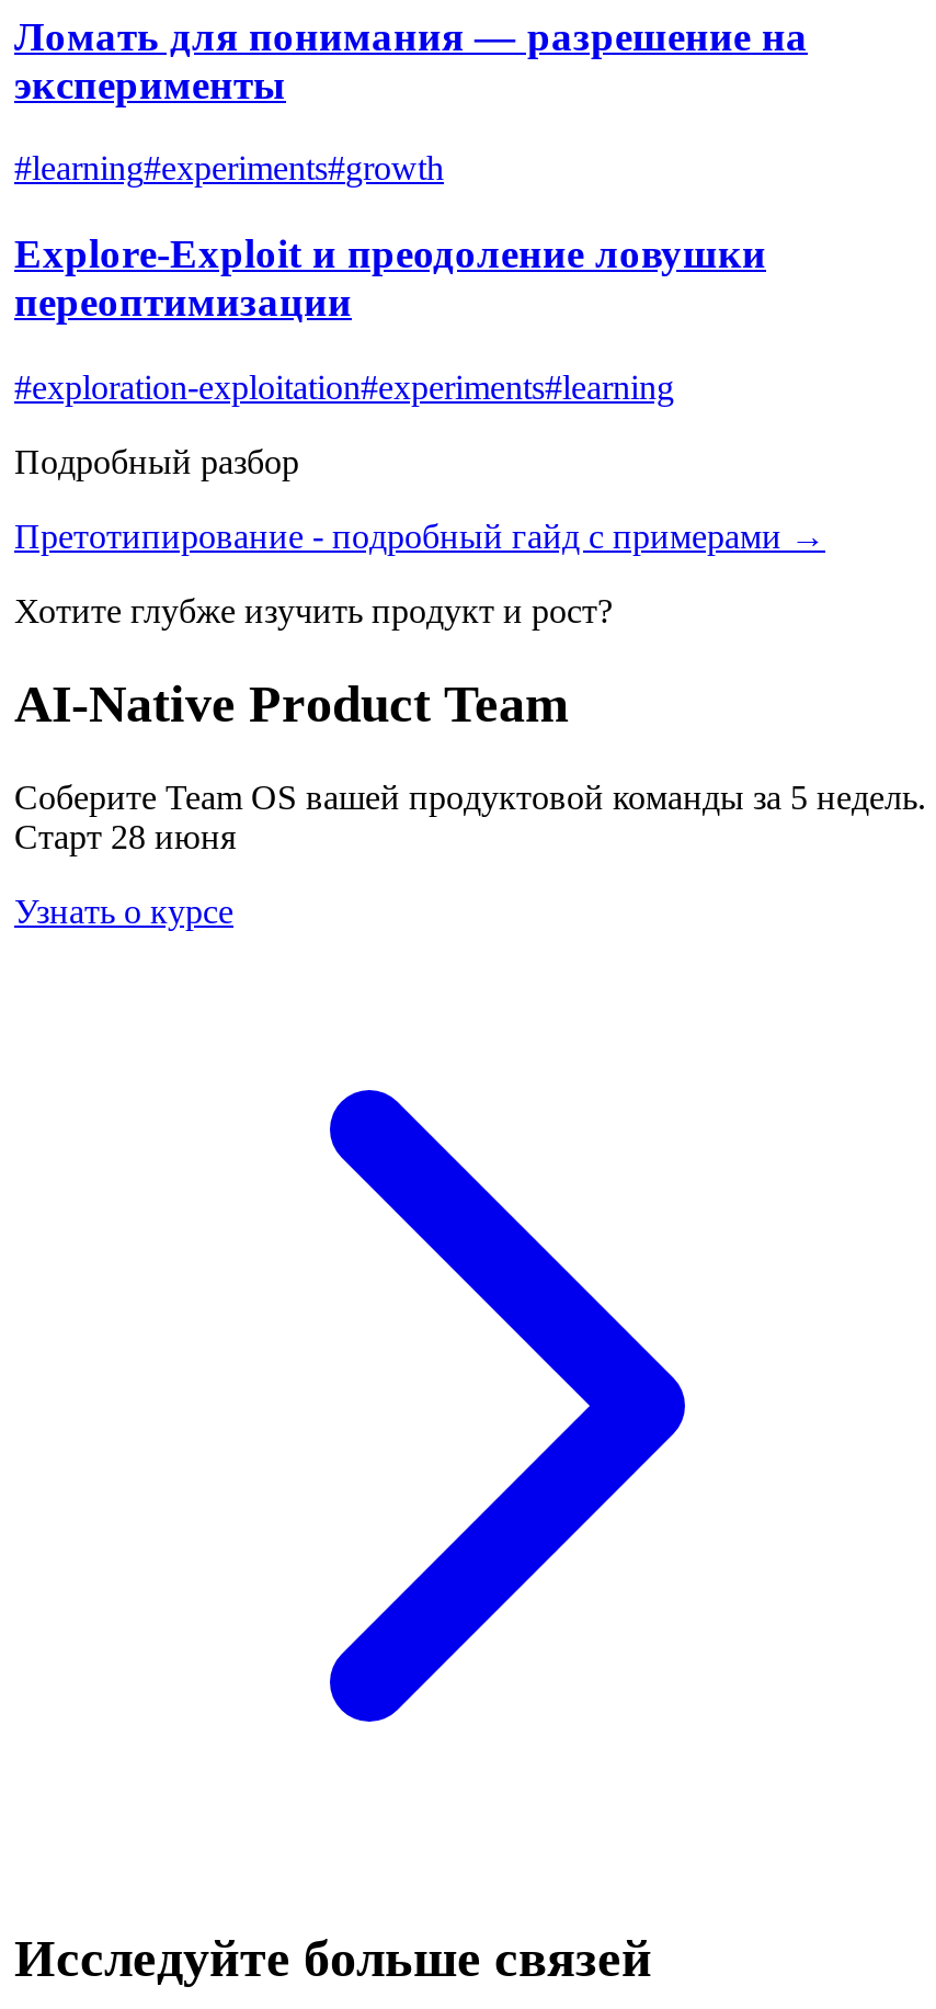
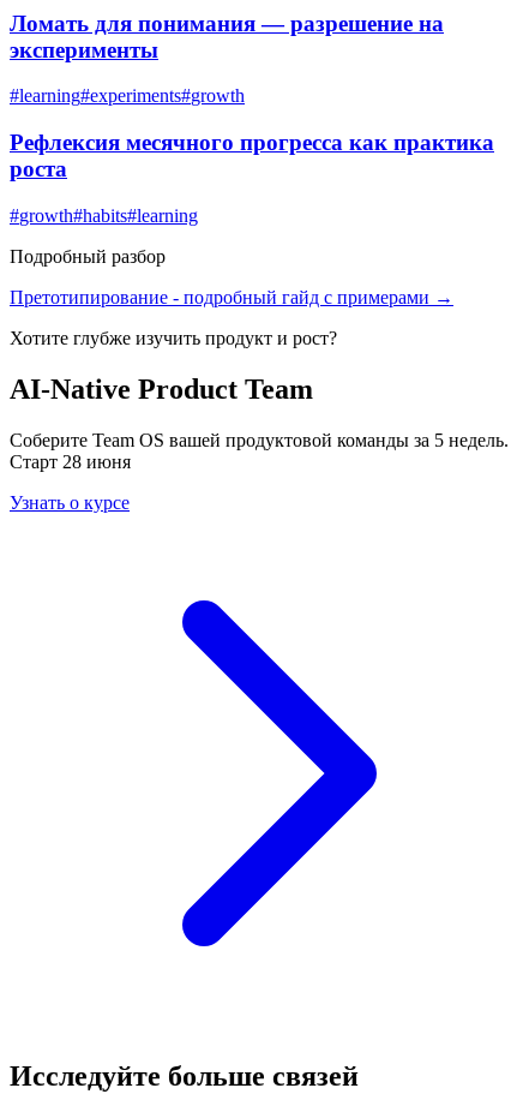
[14,230,766,325] Explore-Exploit и преодоление ловушки | переоптимизации -> [10,130,494,181] Рефлексия месячного прогресса как практика | роста
[14,368,674,405] #exploration-exploitation#experiments#learning -> [10,205,198,225] #growth#habits#learning

